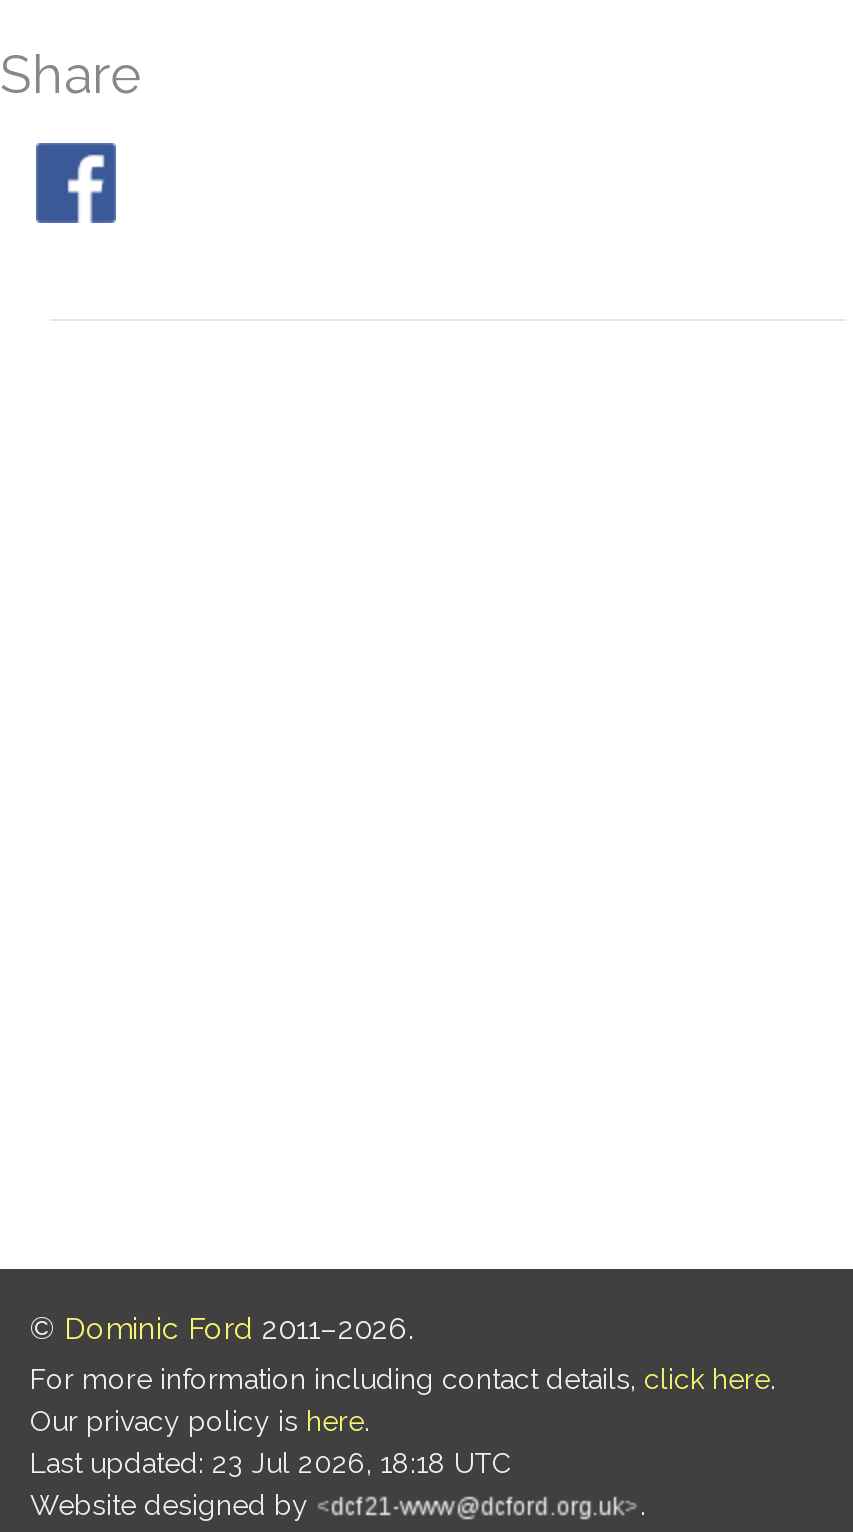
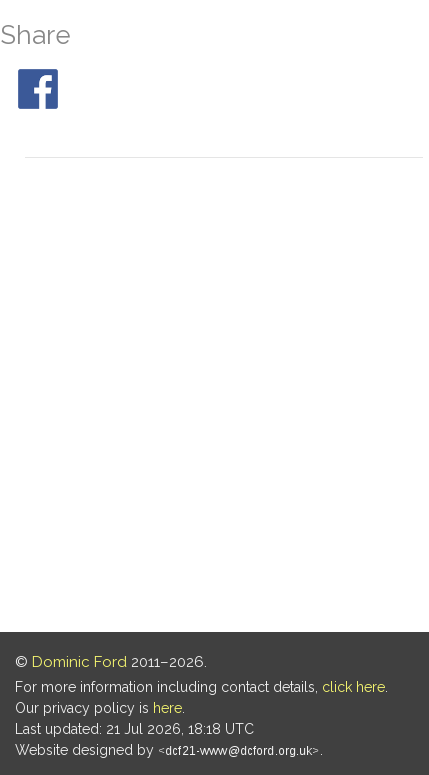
[30,1446,512,1478] Last updated: 23 Jul 2026, 18:18 UTC -> [15,721,254,737] Last updated: 21 Jul 2026, 18:18 UTC

